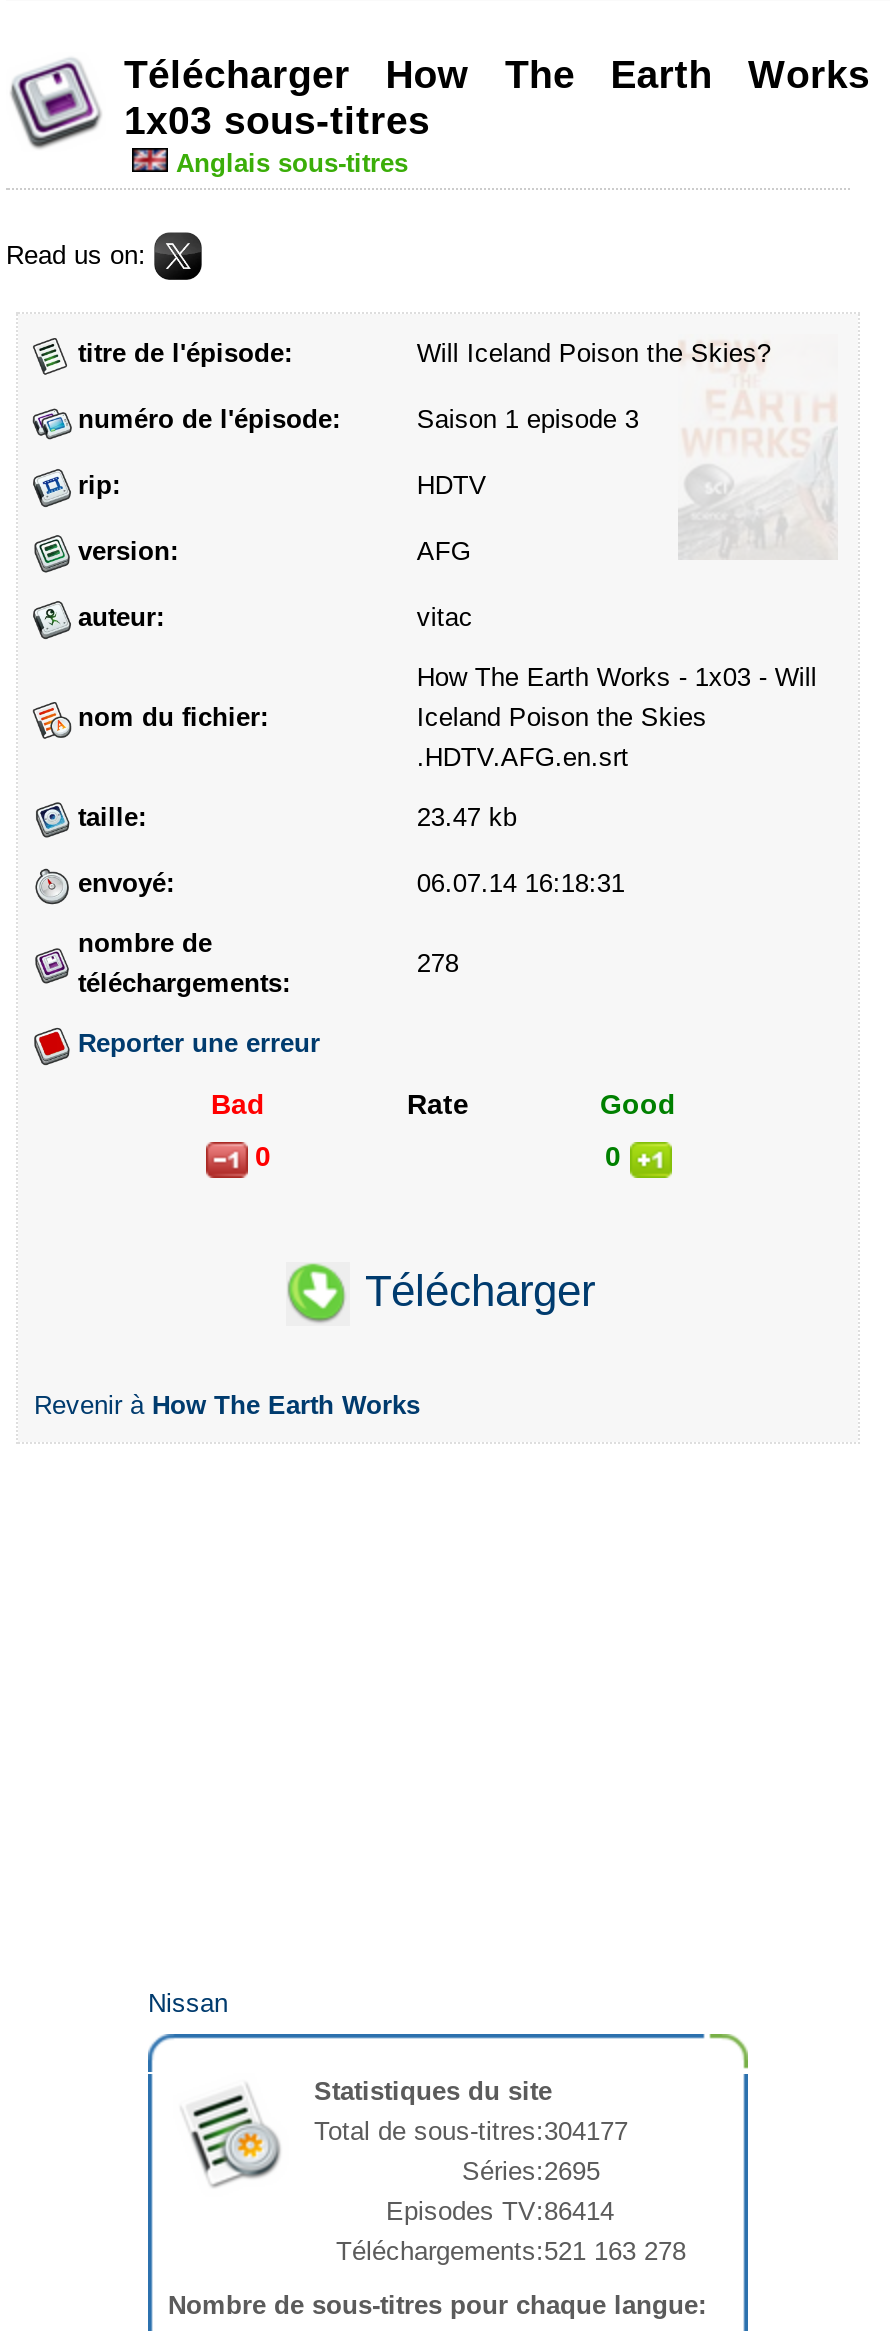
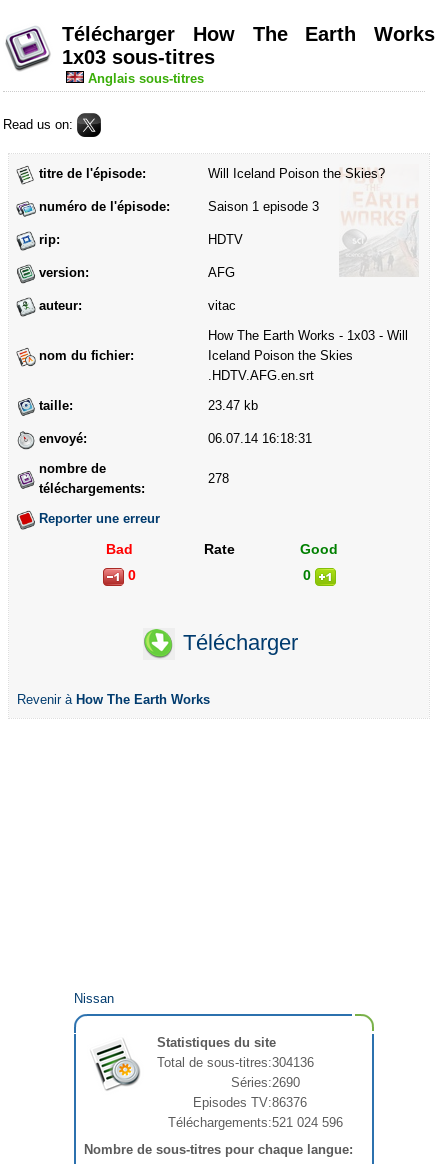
[314,2117,628,2147] Total de sous-titres:304177 -> [157,1055,314,1070] Total de sous-titres:304136
[462,2157,600,2187] Séries:2695 -> [231,1075,300,1090] Séries:2690
[386,2197,614,2227] Episodes TV:86414 -> [193,1095,307,1110] Episodes TV:86376
[336,2237,686,2267] Téléchargements:521 163 278 -> [168,1115,343,1130] Téléchargements:521 024 596

